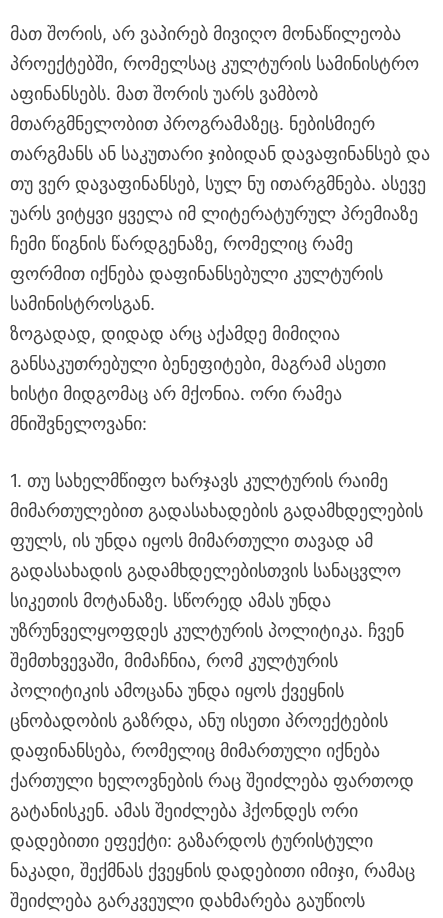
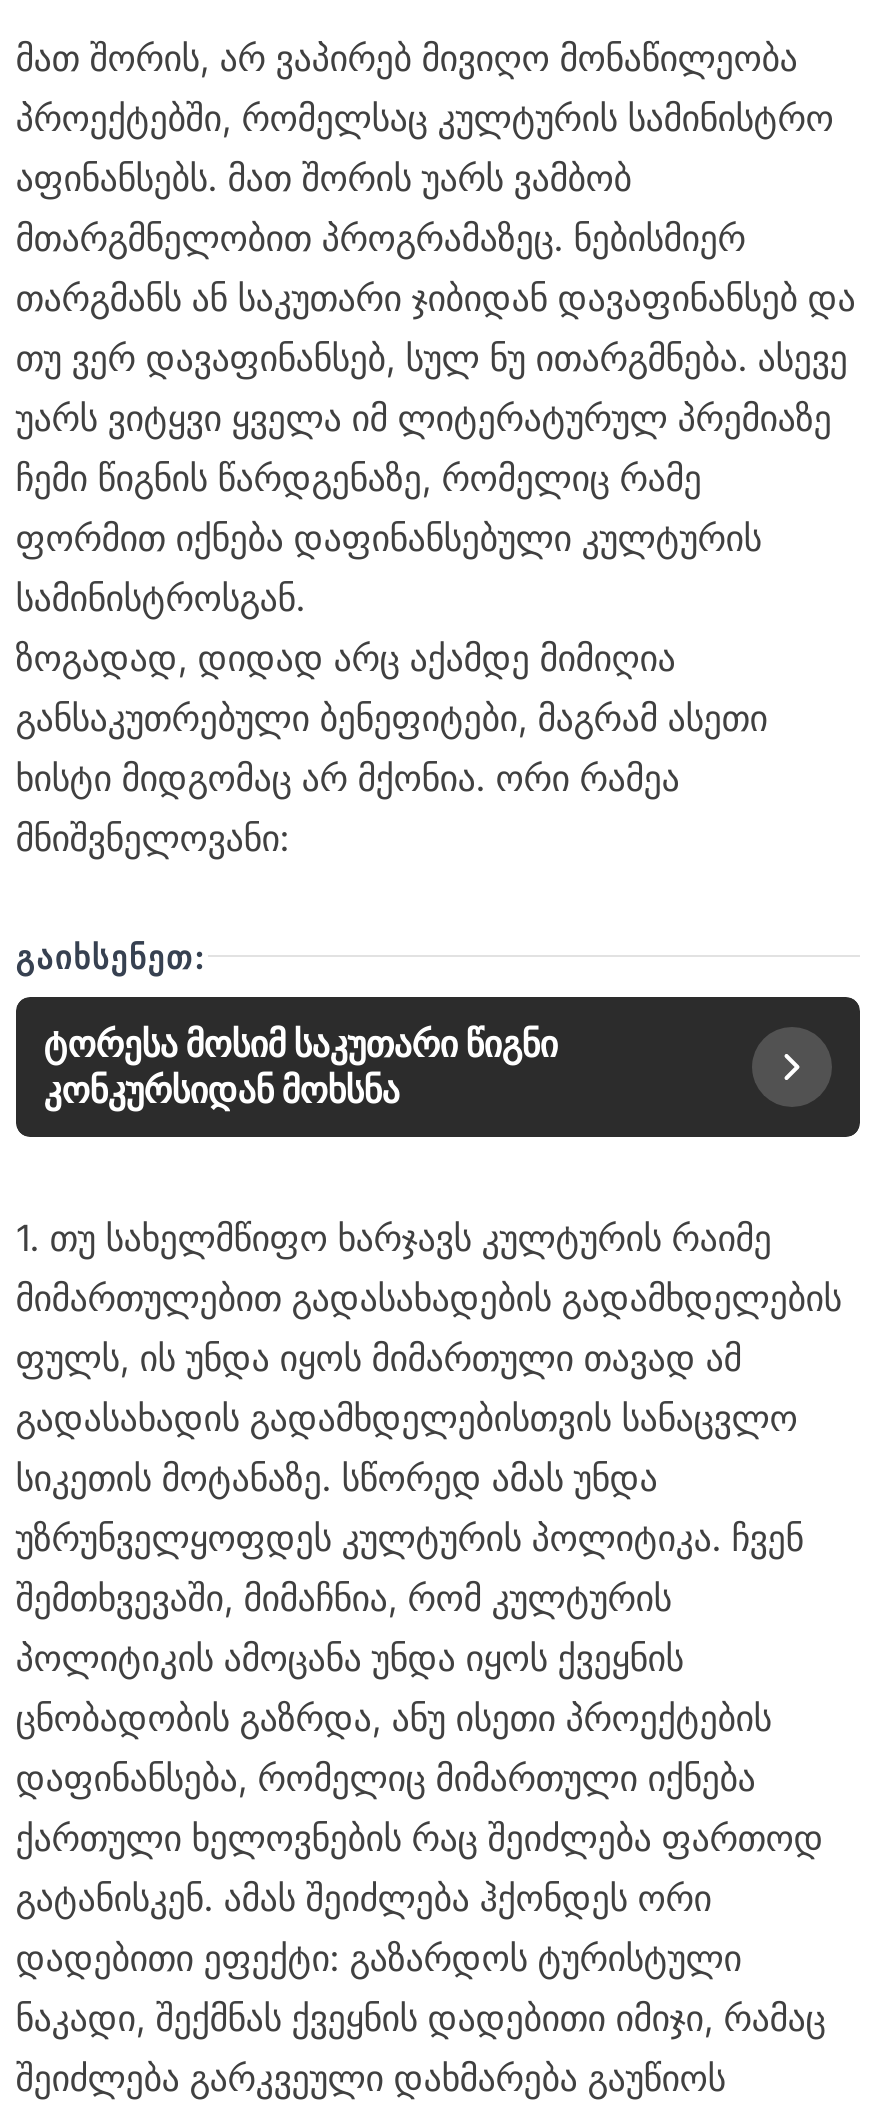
none -> [16,937,558,1112] ᲒᲐᲘᲮᲡᲔᲜᲔᲗ: | ტორესა მოსიმ საკუთარი წიგნი | კონკურსიდან მოხსნა

